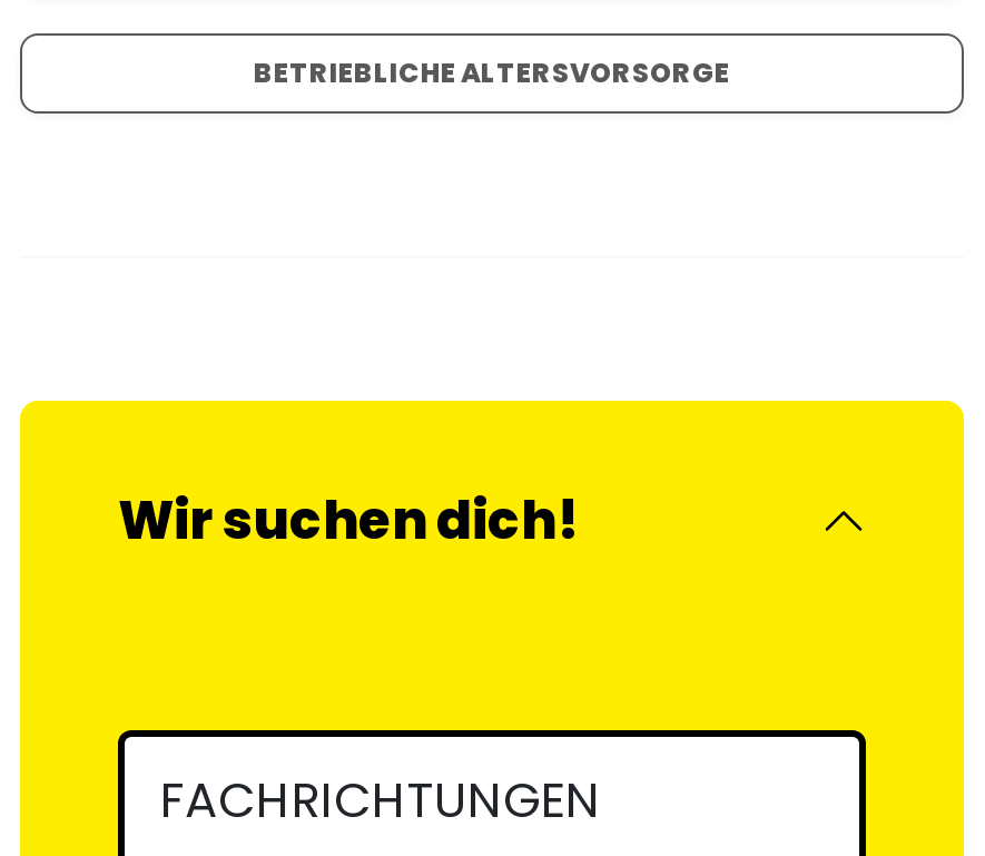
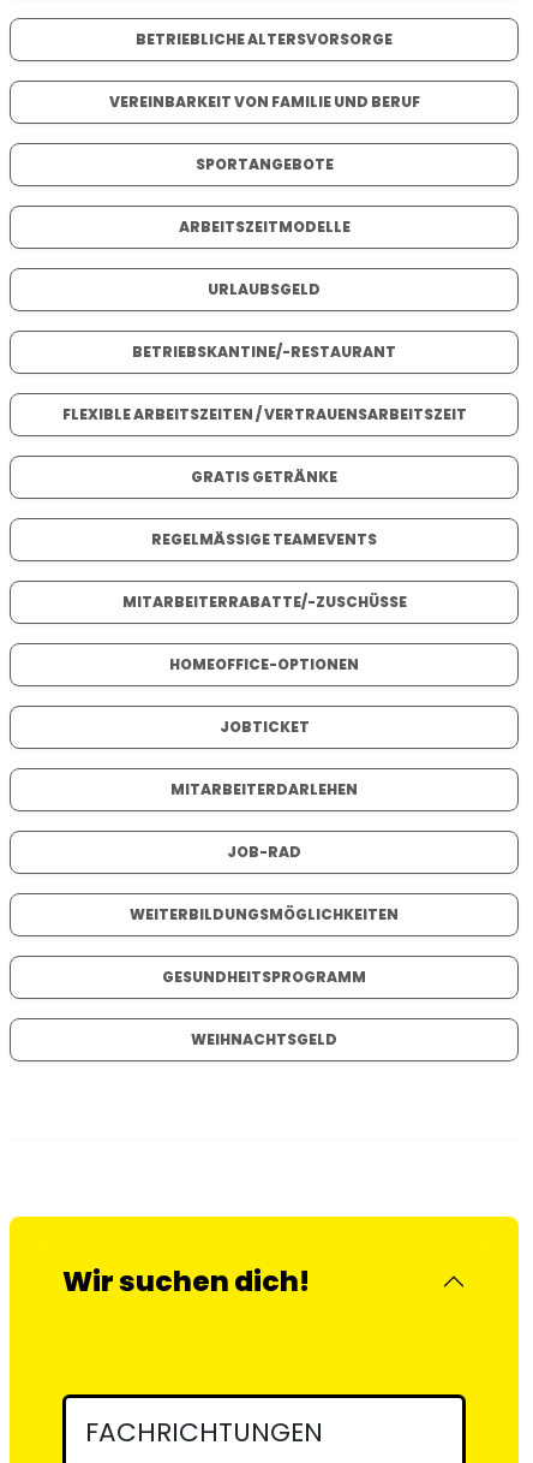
none -> [62,91,466,1049] VEREINBARKEIT VON FAMILIE UND BERUF | SPORTANGEBOTE | ARBEITSZEITMODELLE | URLAUBSGELD | BETRIEBSKANTINE/-RESTAURANT | FLEXIBLE ARBEITSZEITEN / VERTRAUENSARBEITSZEIT | GRATIS GETRÄNKE | REGELMÄSSIGE TEAMEVENTS | MITARBEITERRABATTE/-ZUSCHÜSSE | HOMEOFFICE-OPTIONEN | JOBTICKET | MITARBEITERDARLEHEN | JOB-RAD | WEITERBILDUNGSMÖGLICHKEITEN | GESUNDHEITSPROGRAMM | WEIHNACHTSGELD

